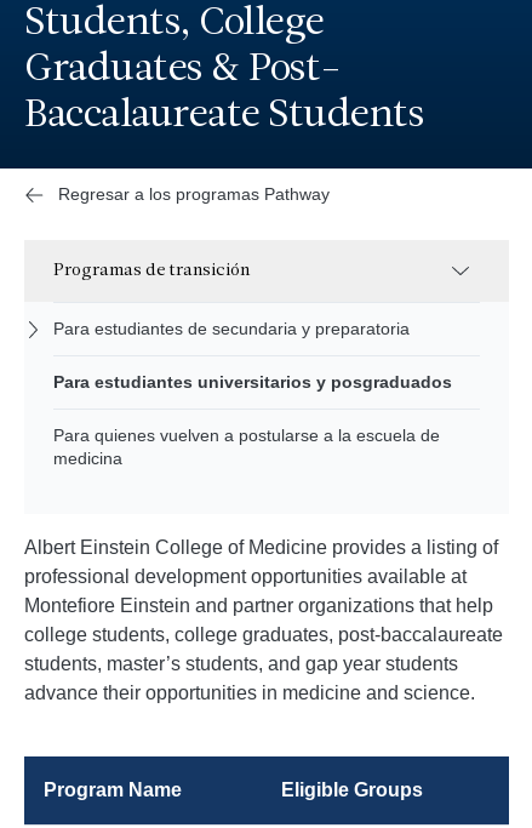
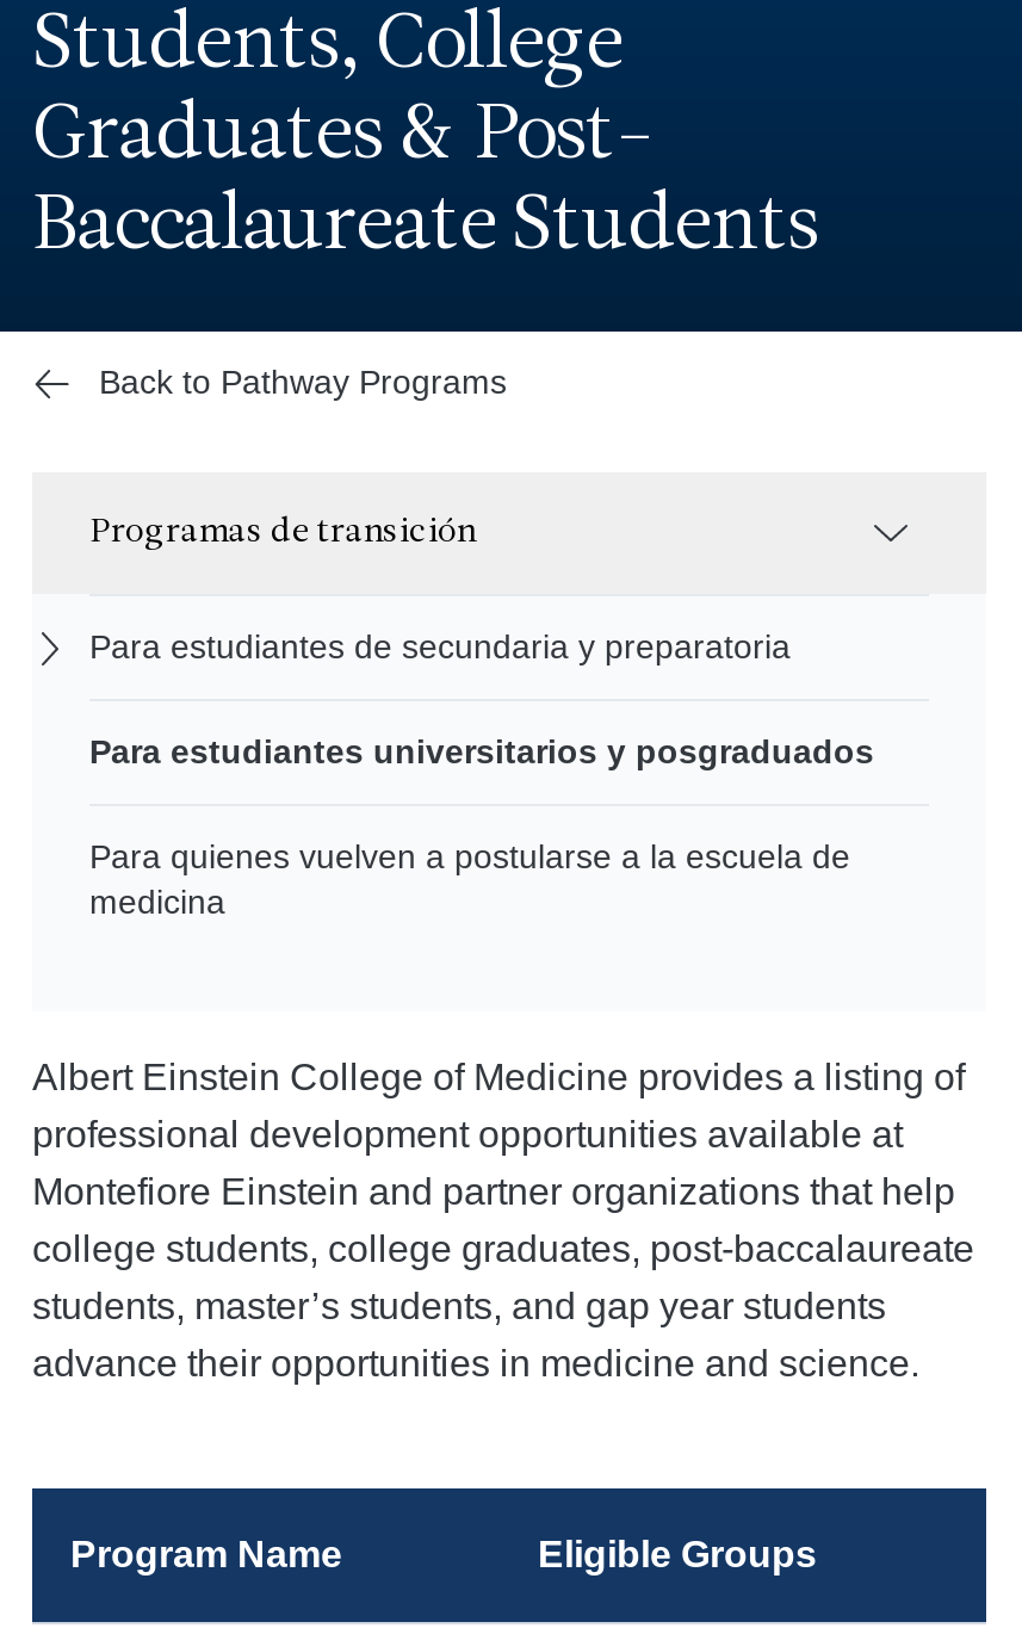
[58,184,330,204] Regresar a los programas Pathway -> [99,363,507,401] Back to Pathway Programs

